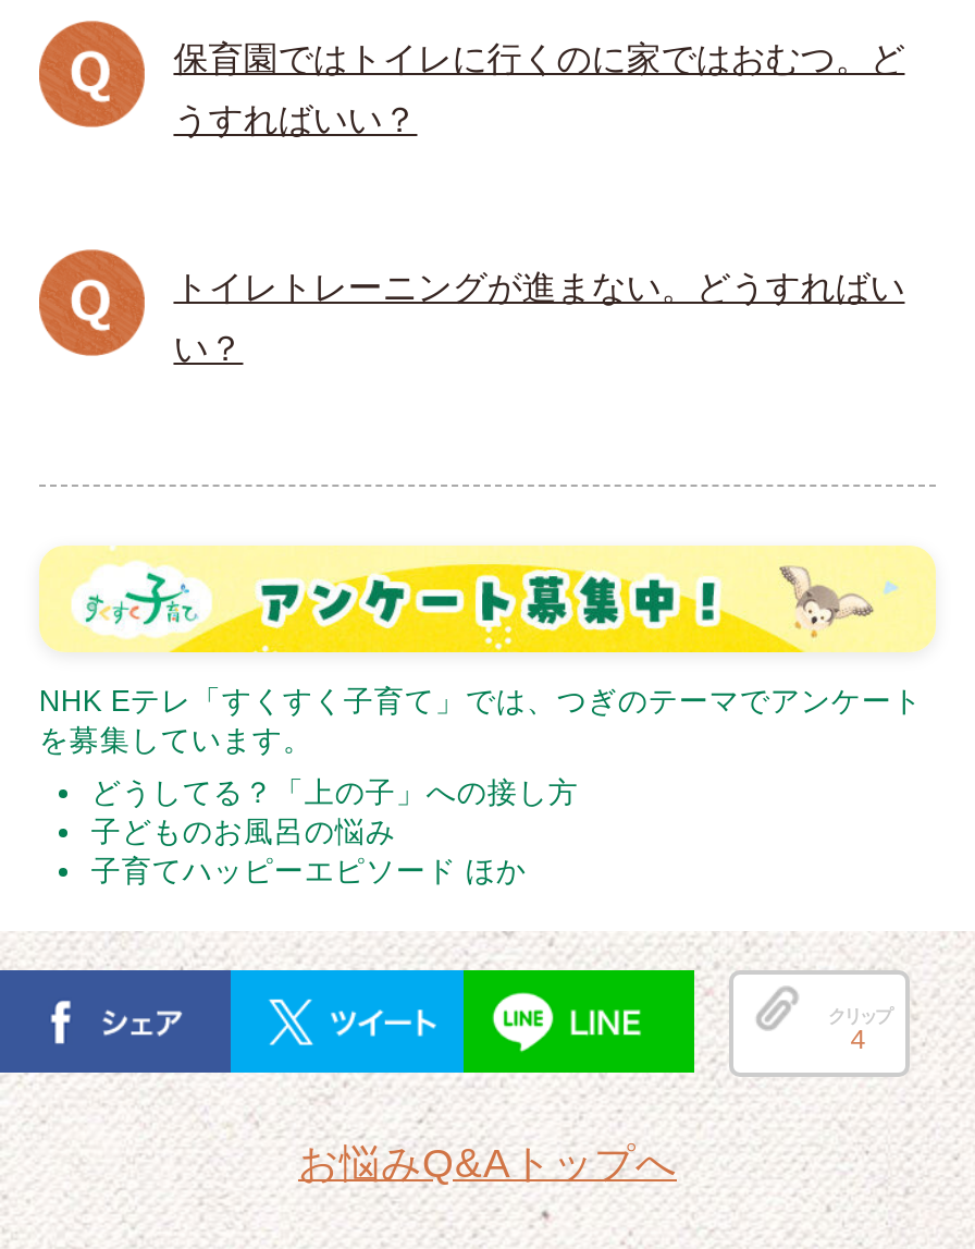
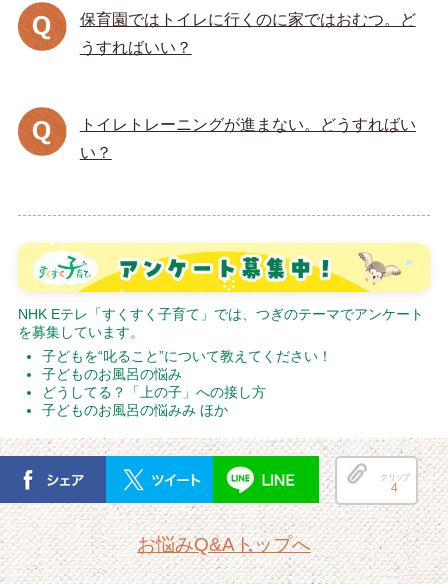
none -> [42,349,332,364] 子どもを“叱ること”について教えてください！
moved [91,777,579,810] -> [42,385,266,400]: どうしてる？「上の子」への接し方
[91,856,526,888] 子育てハッピーエピソード ほか -> [42,403,228,418] 子どものお風呂の悩みみ ほか

